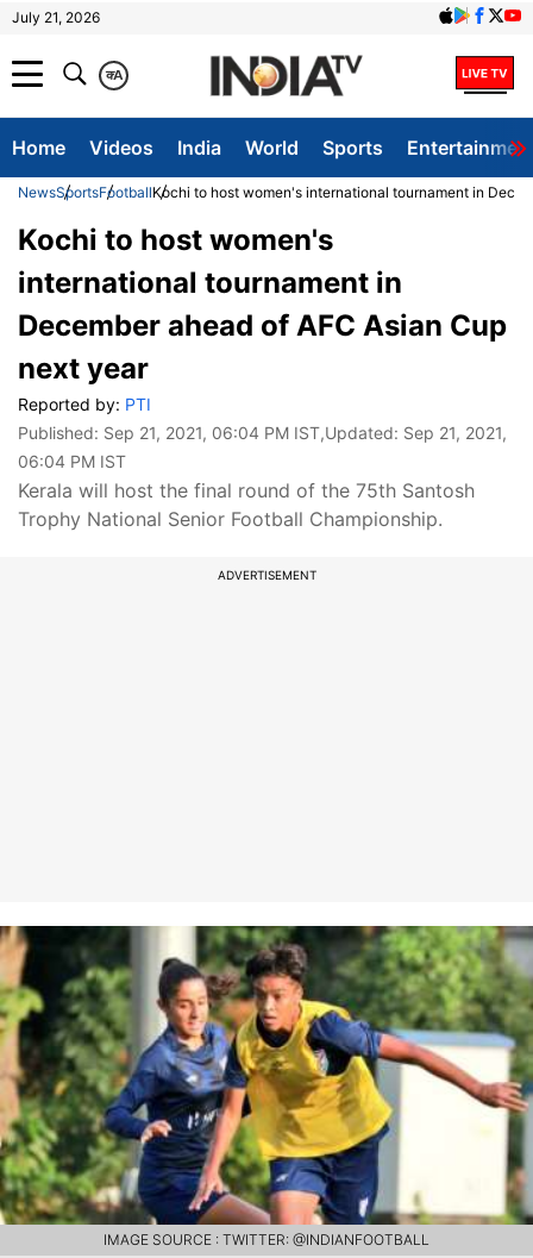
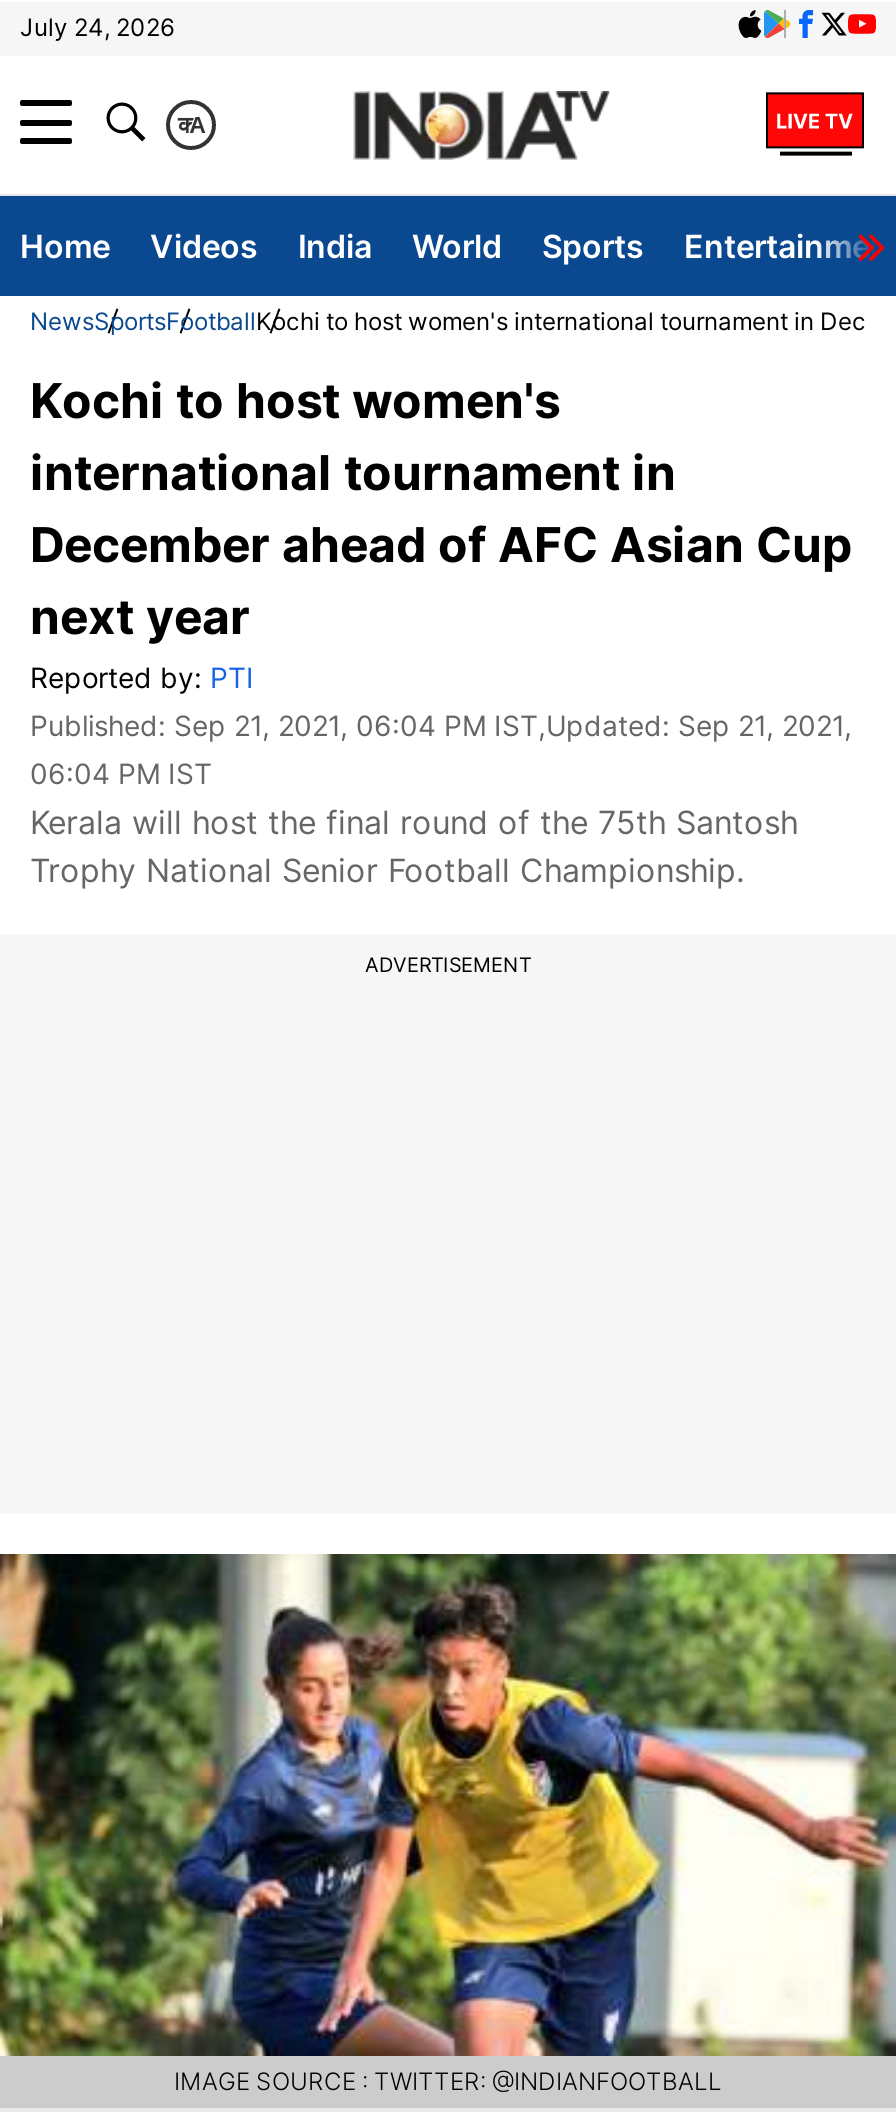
[12,8,100,26] July 21, 2026 -> [20,12,174,42] July 24, 2026

